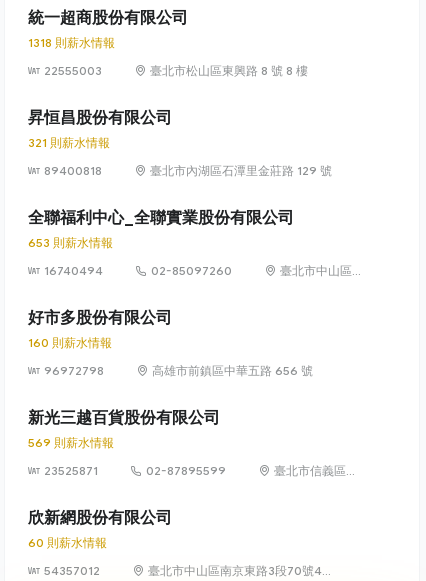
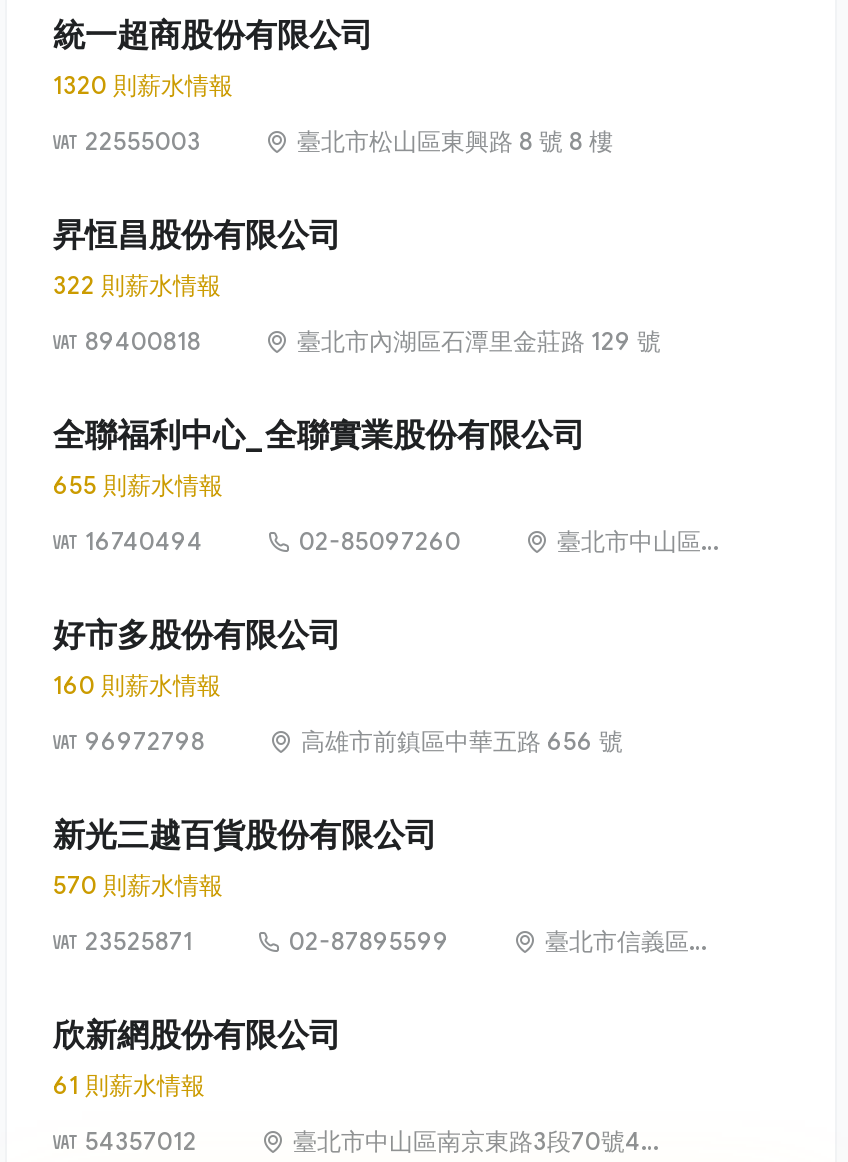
[28,35,115,50] 1318 則薪水情報 -> [53,70,233,100] 1320 則薪水情報
[28,135,110,150] 321 則薪水情報 -> [53,270,221,300] 322 則薪水情報
[28,235,113,250] 653 則薪水情報 -> [53,470,223,500] 655 則薪水情報
[28,435,114,450] 569 則薪水情報 -> [53,870,223,900] 570 則薪水情報
[28,535,107,550] 60 則薪水情報 -> [53,1070,205,1100] 61 則薪水情報

